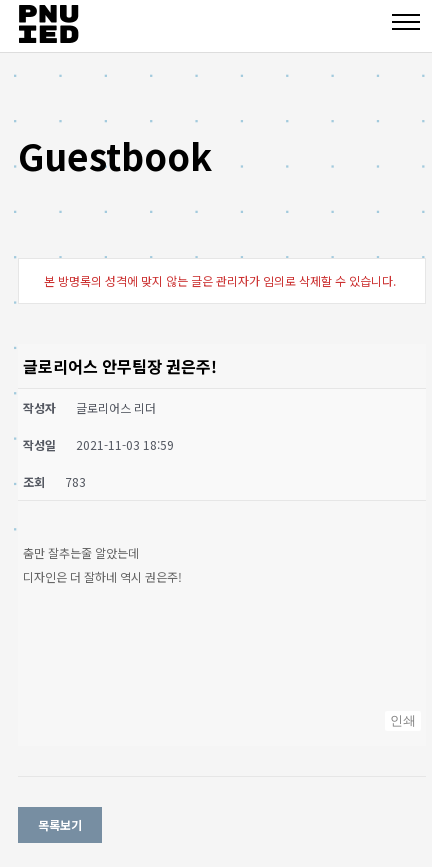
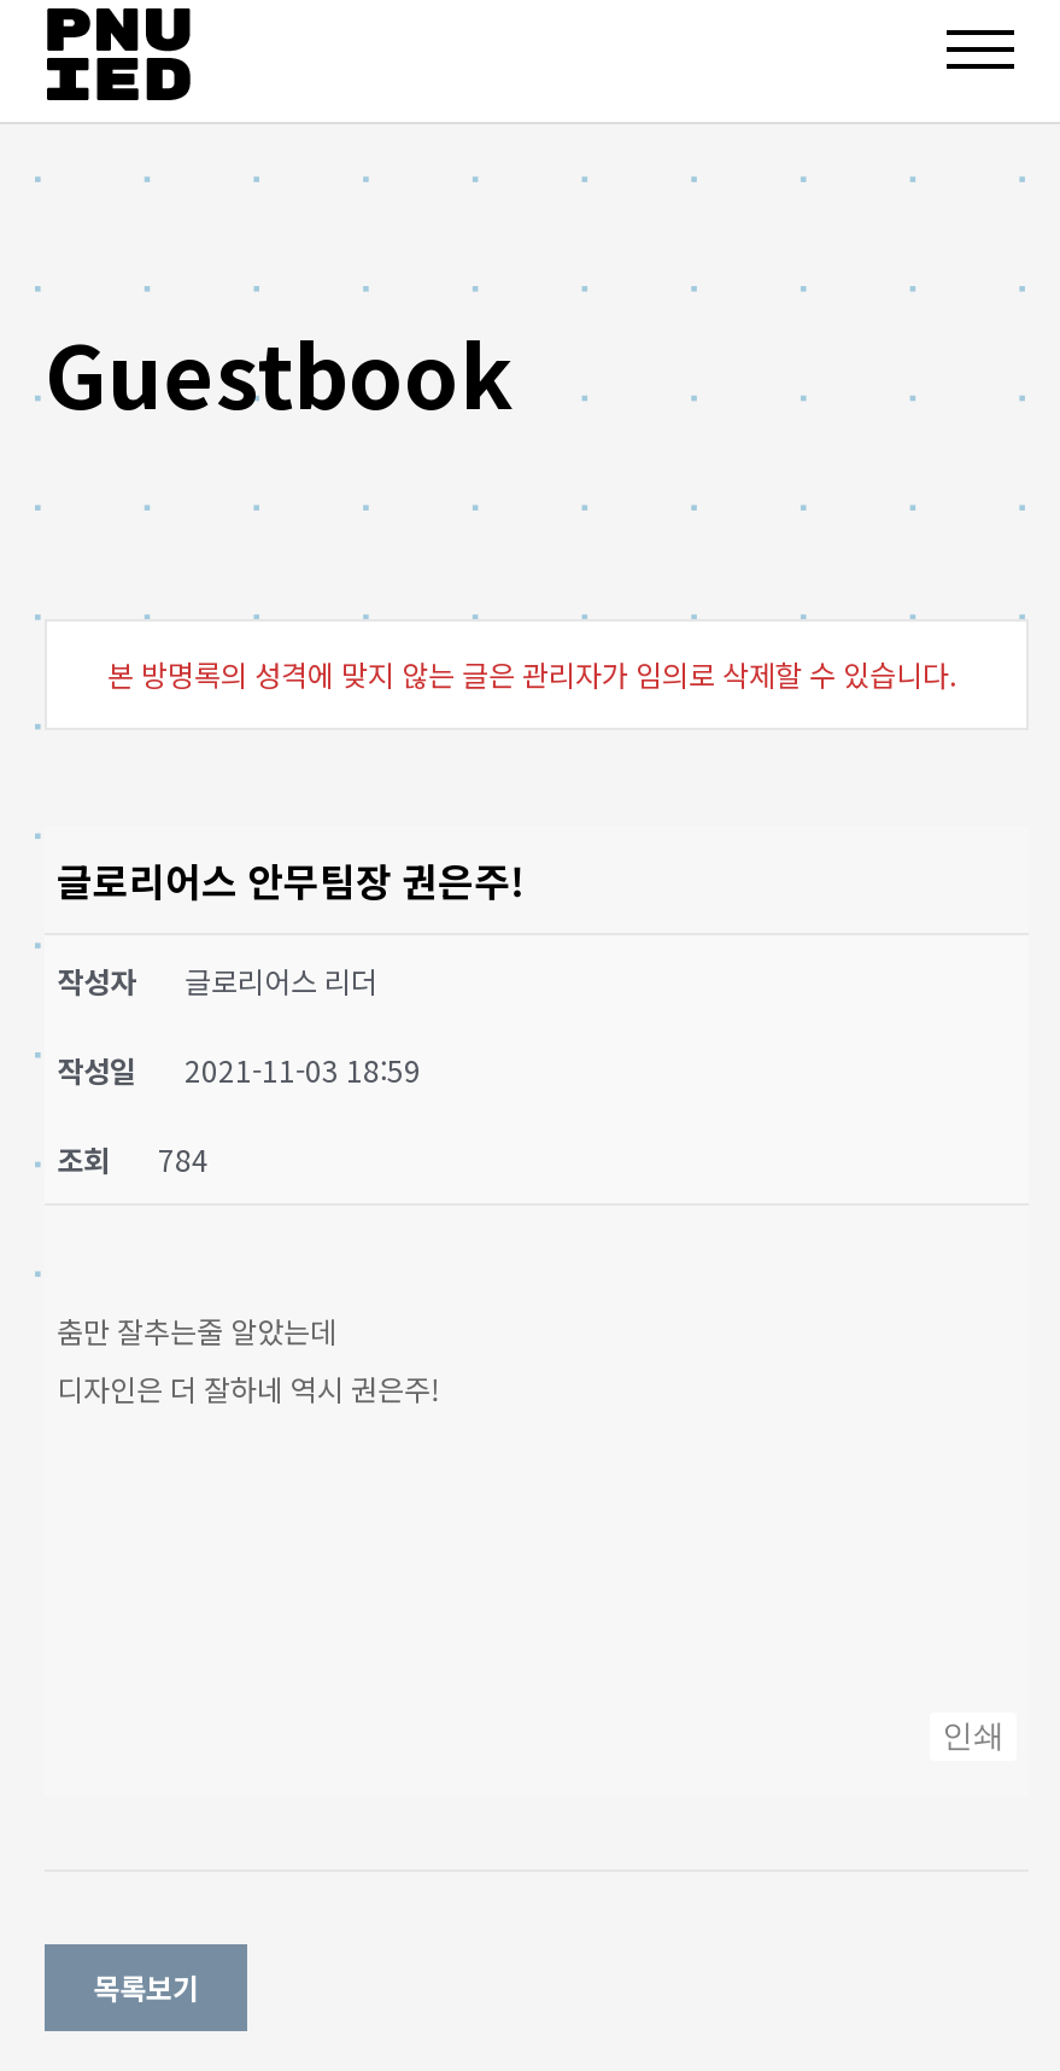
[23,473,86,490] 조회 783 -> [57,1138,209,1179] 조회 784

